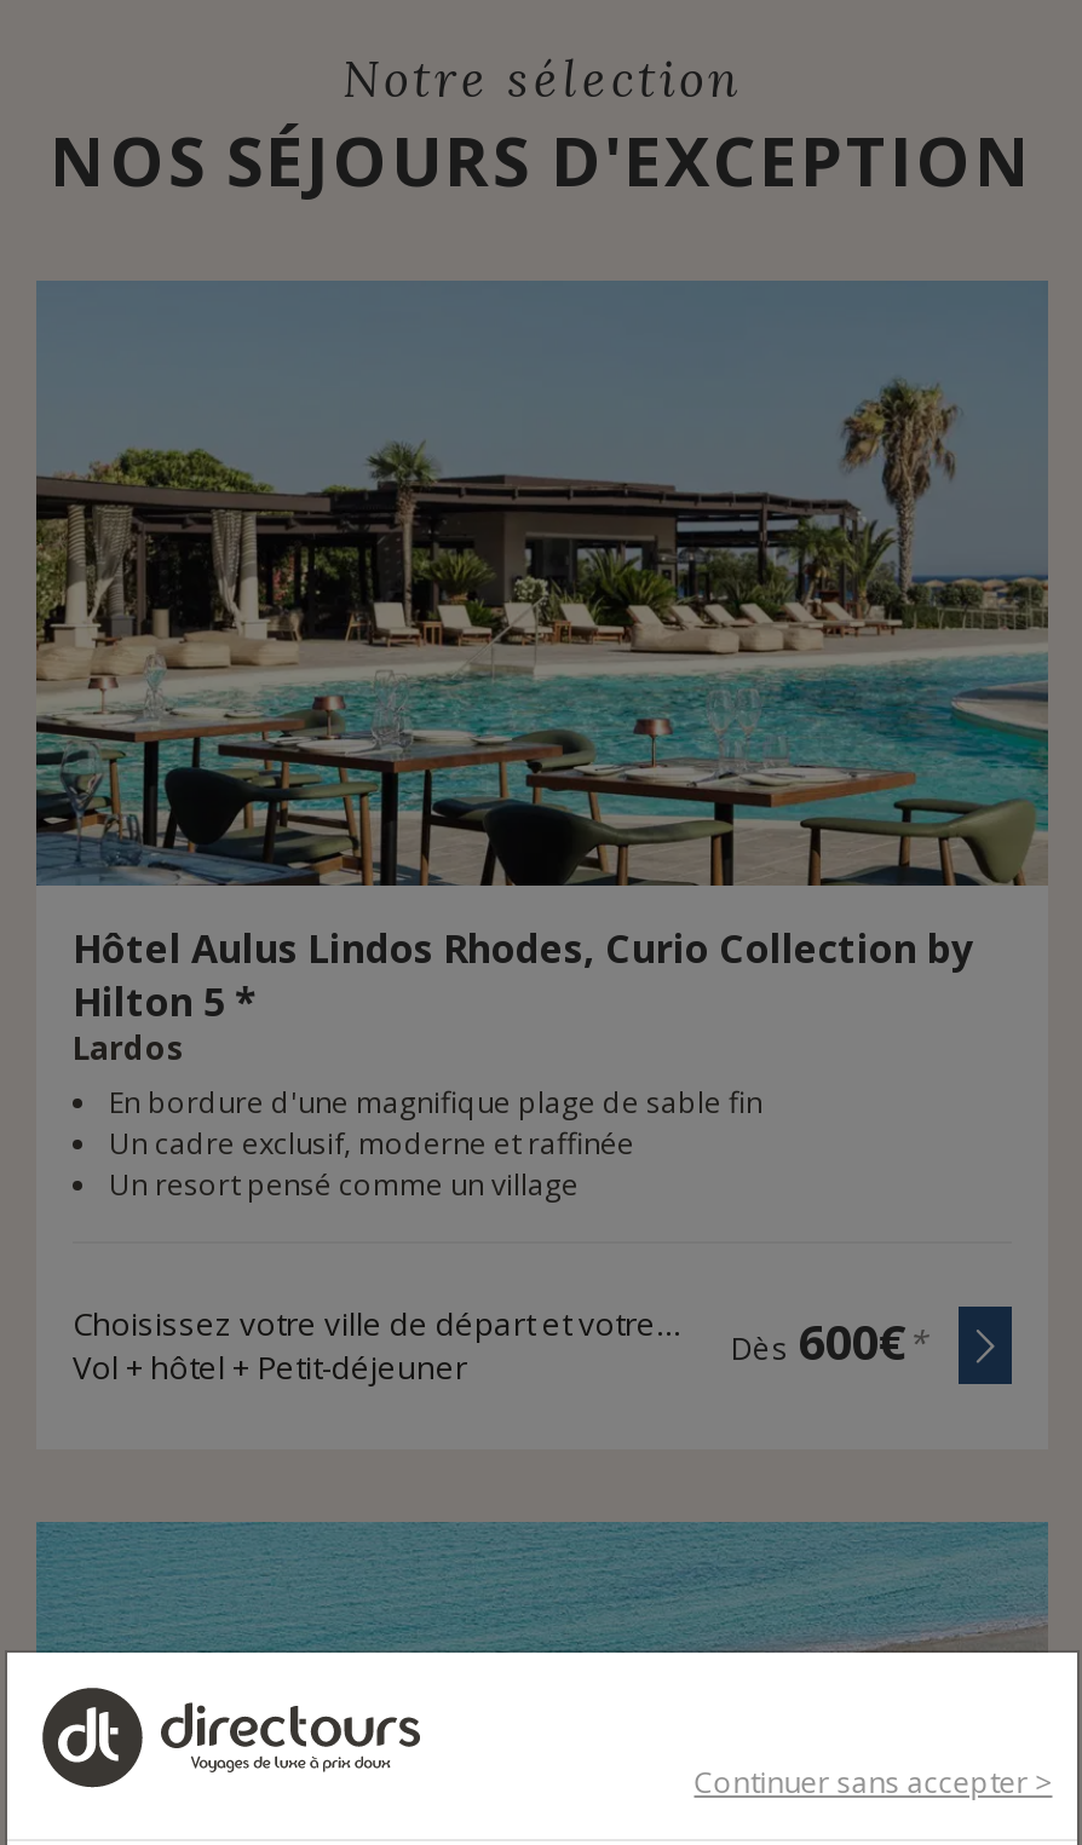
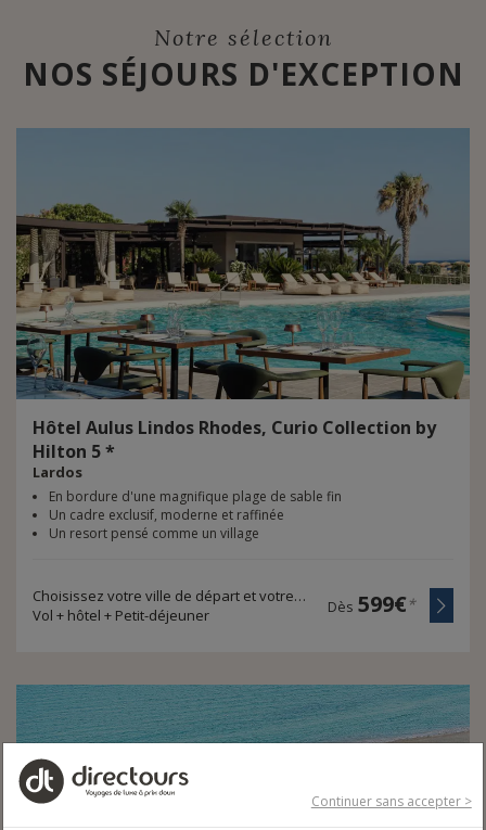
[731,1309,927,1374] Dès 600€* -> [328,589,415,618] Dès 599€*

